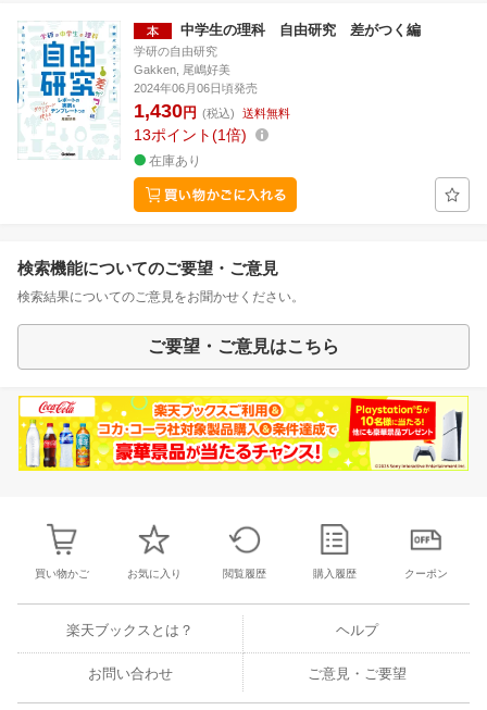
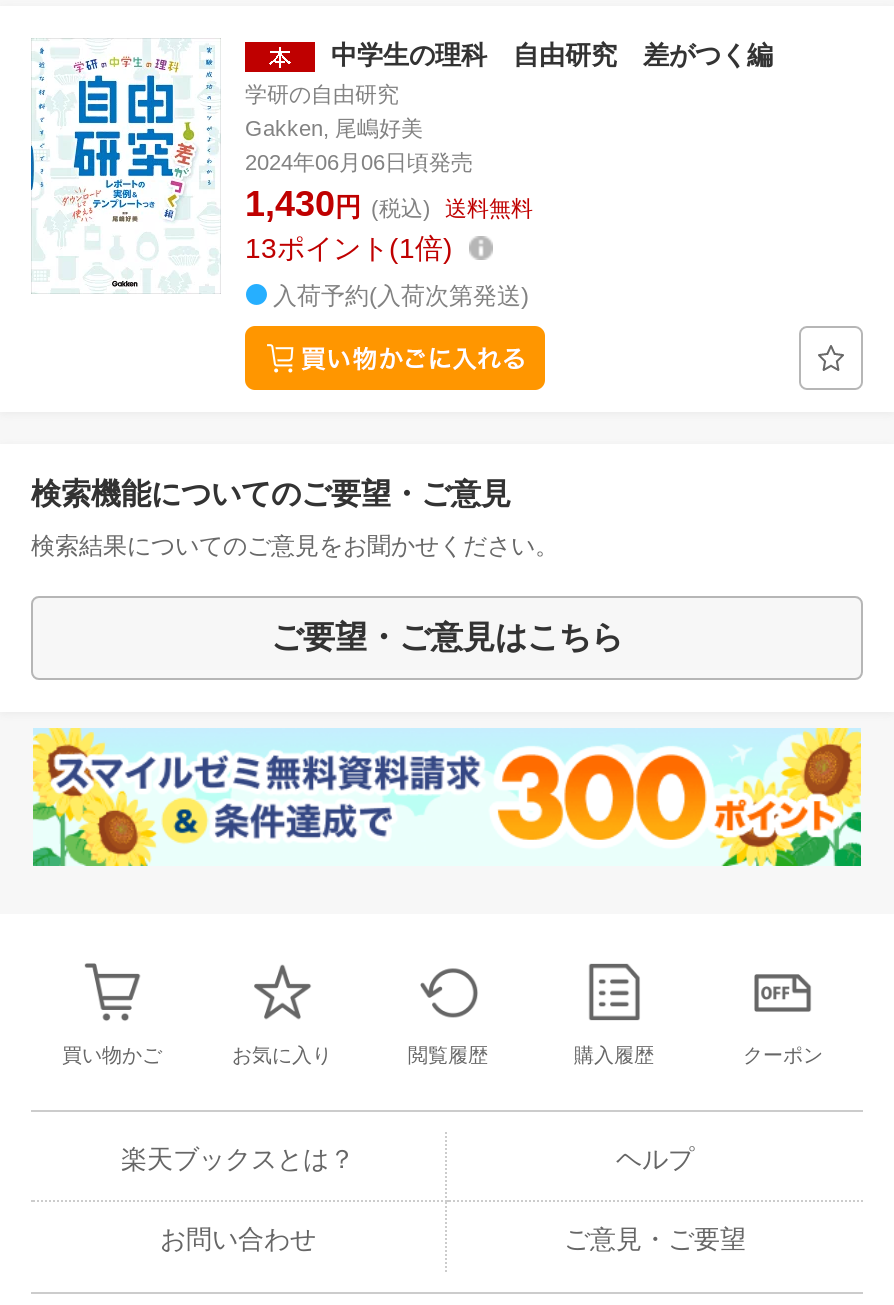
[149,153,201,169] 在庫あり -> [273,282,529,310] 入荷予約(入荷次第発送)
[17,395,470,472] [image] -> [31,728,863,868] [image]

